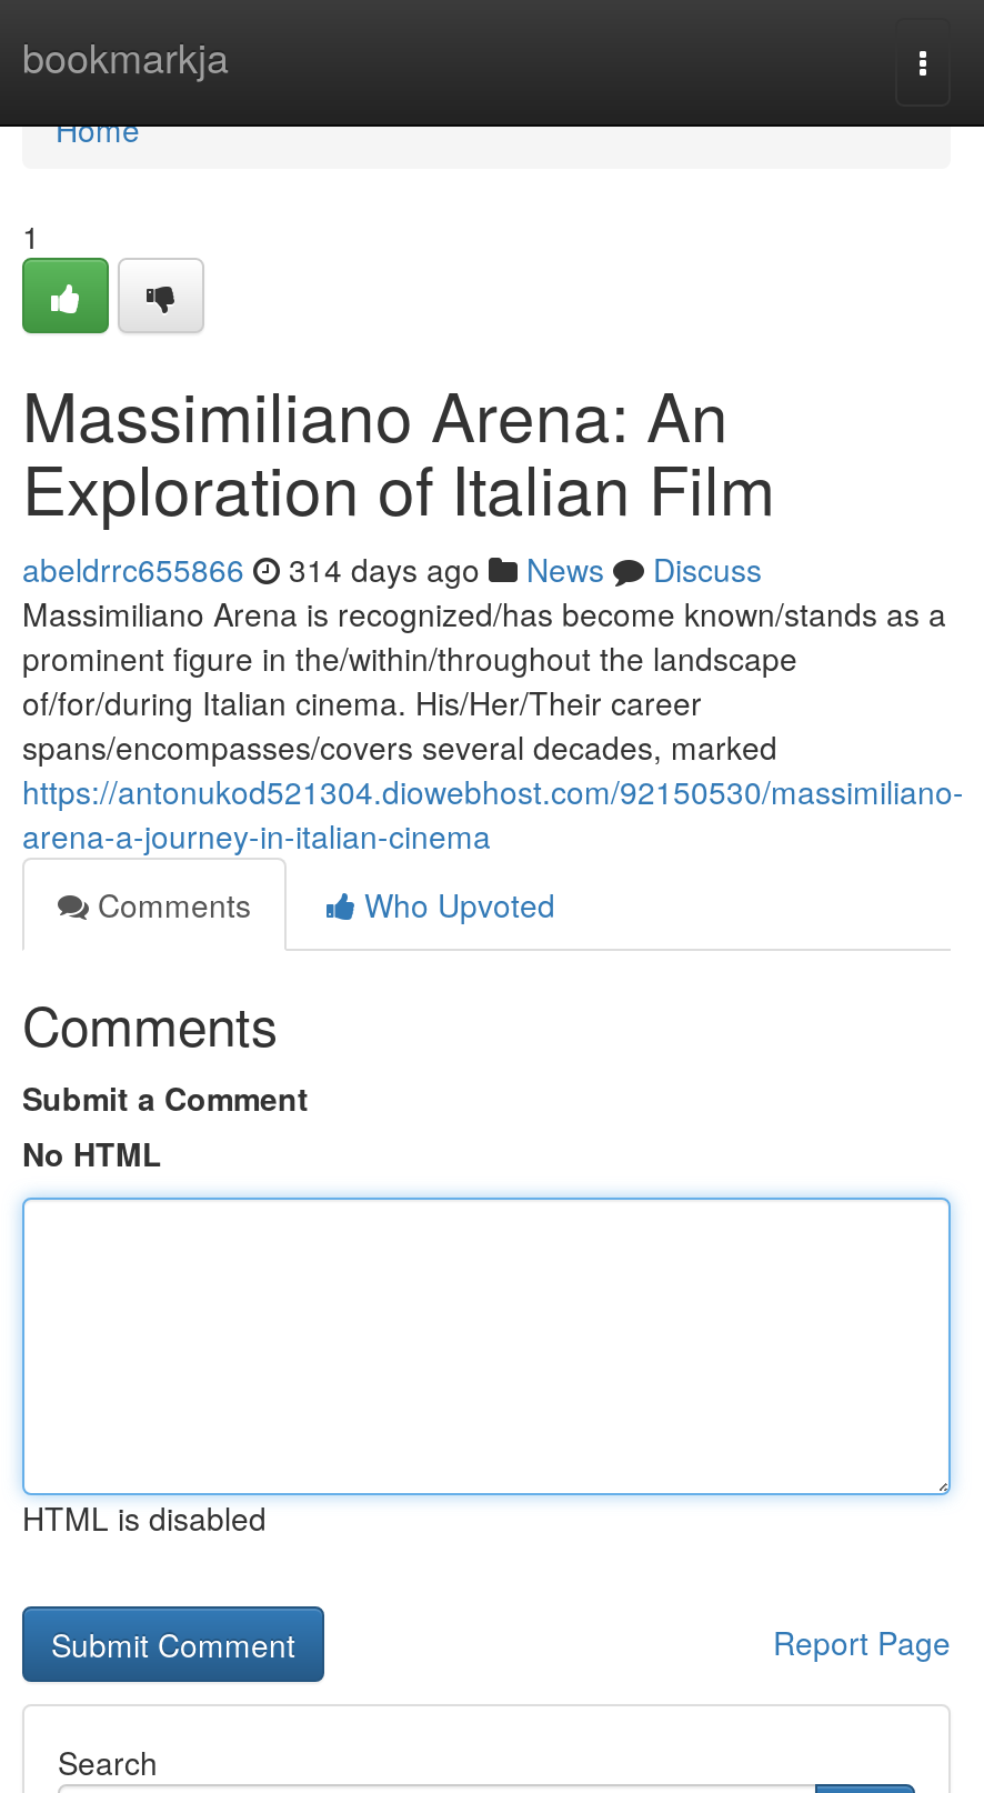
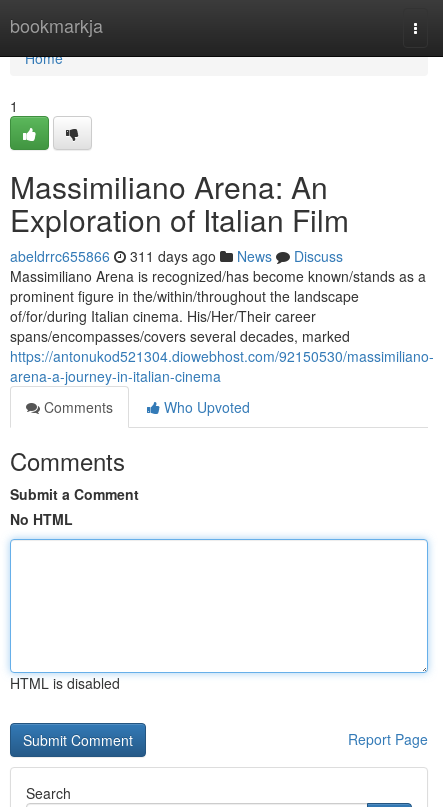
[22,547,762,591] abeldrrc655866 314 days ago News Discuss -> [10,246,343,266] abeldrrc655866 311 days ago News Discuss

